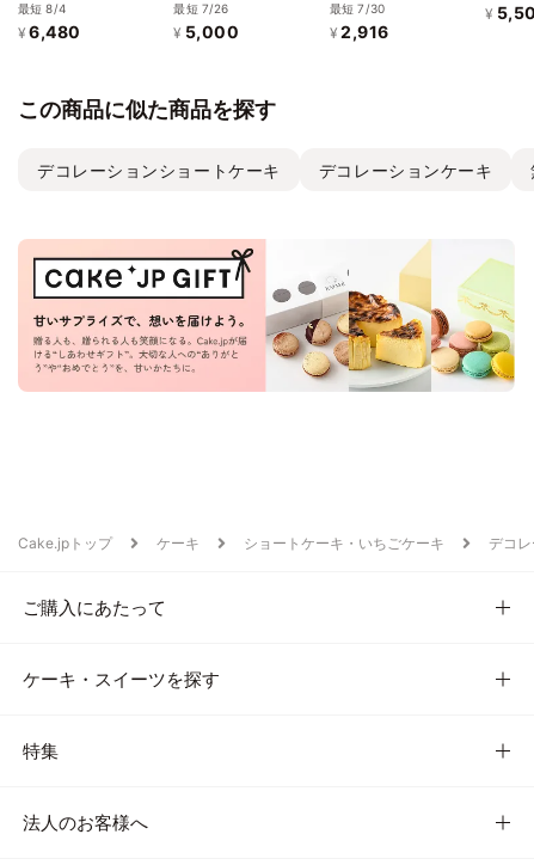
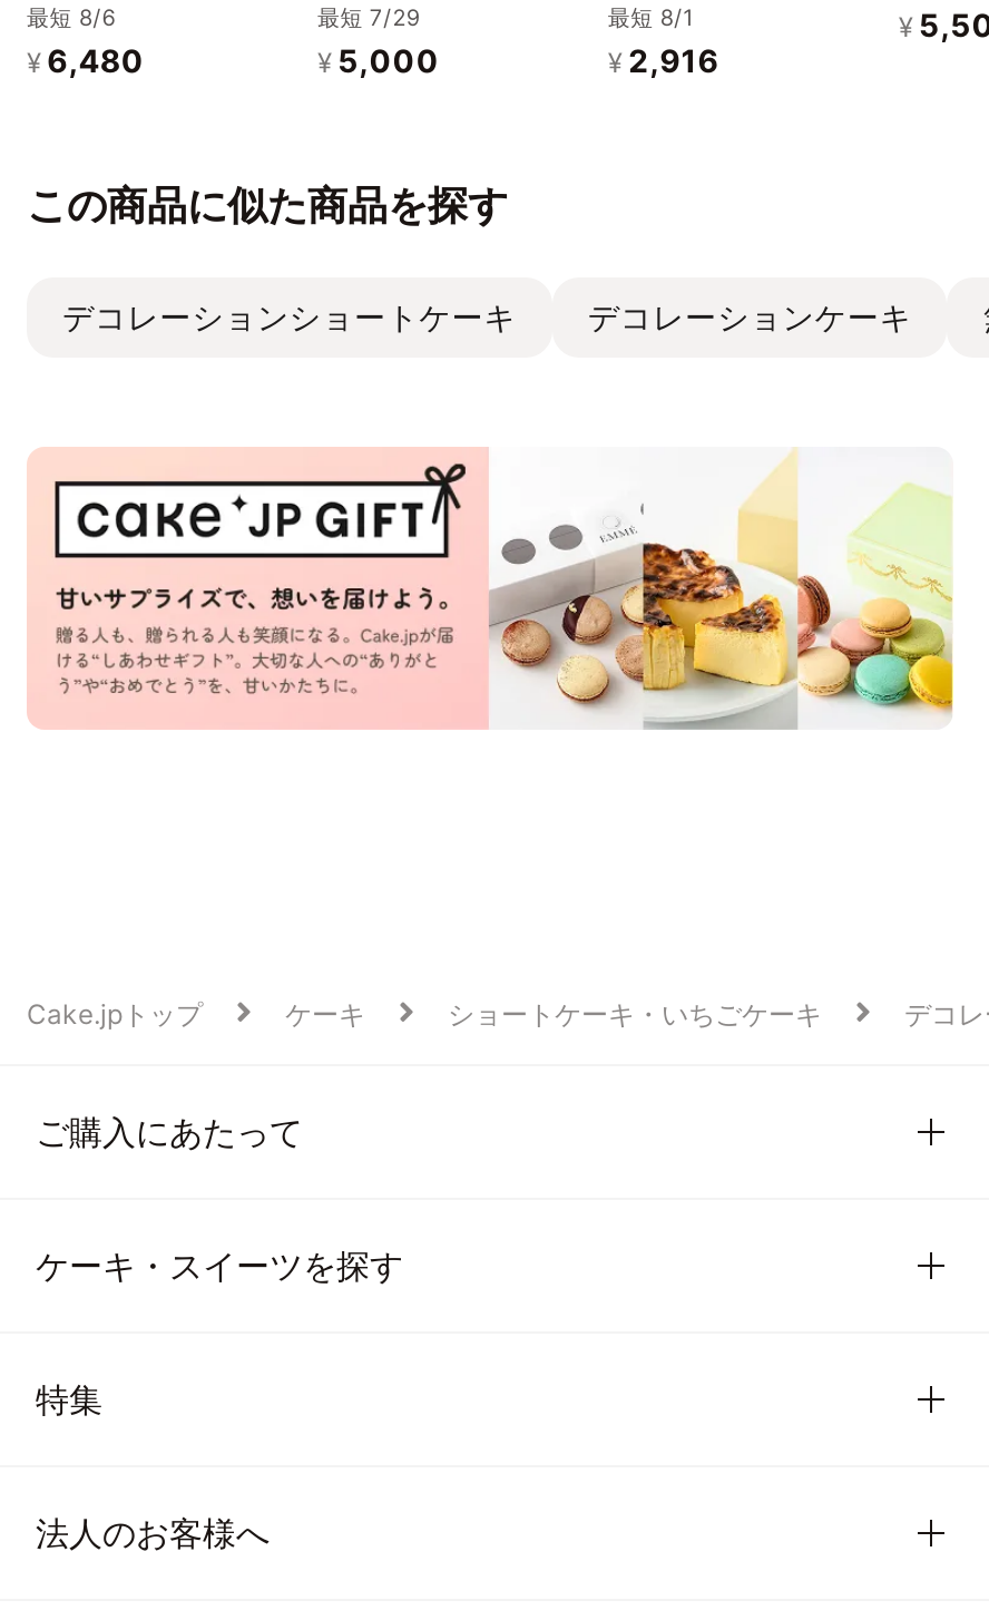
[18,1,66,16] 最短 8/4 -> [27,3,116,29] 最短 8/6
[174,1,229,16] 最短 7/26 -> [317,3,420,29] 最短 7/29
[330,1,385,16] 最短 7/30 -> [608,3,695,29] 最短 8/1

